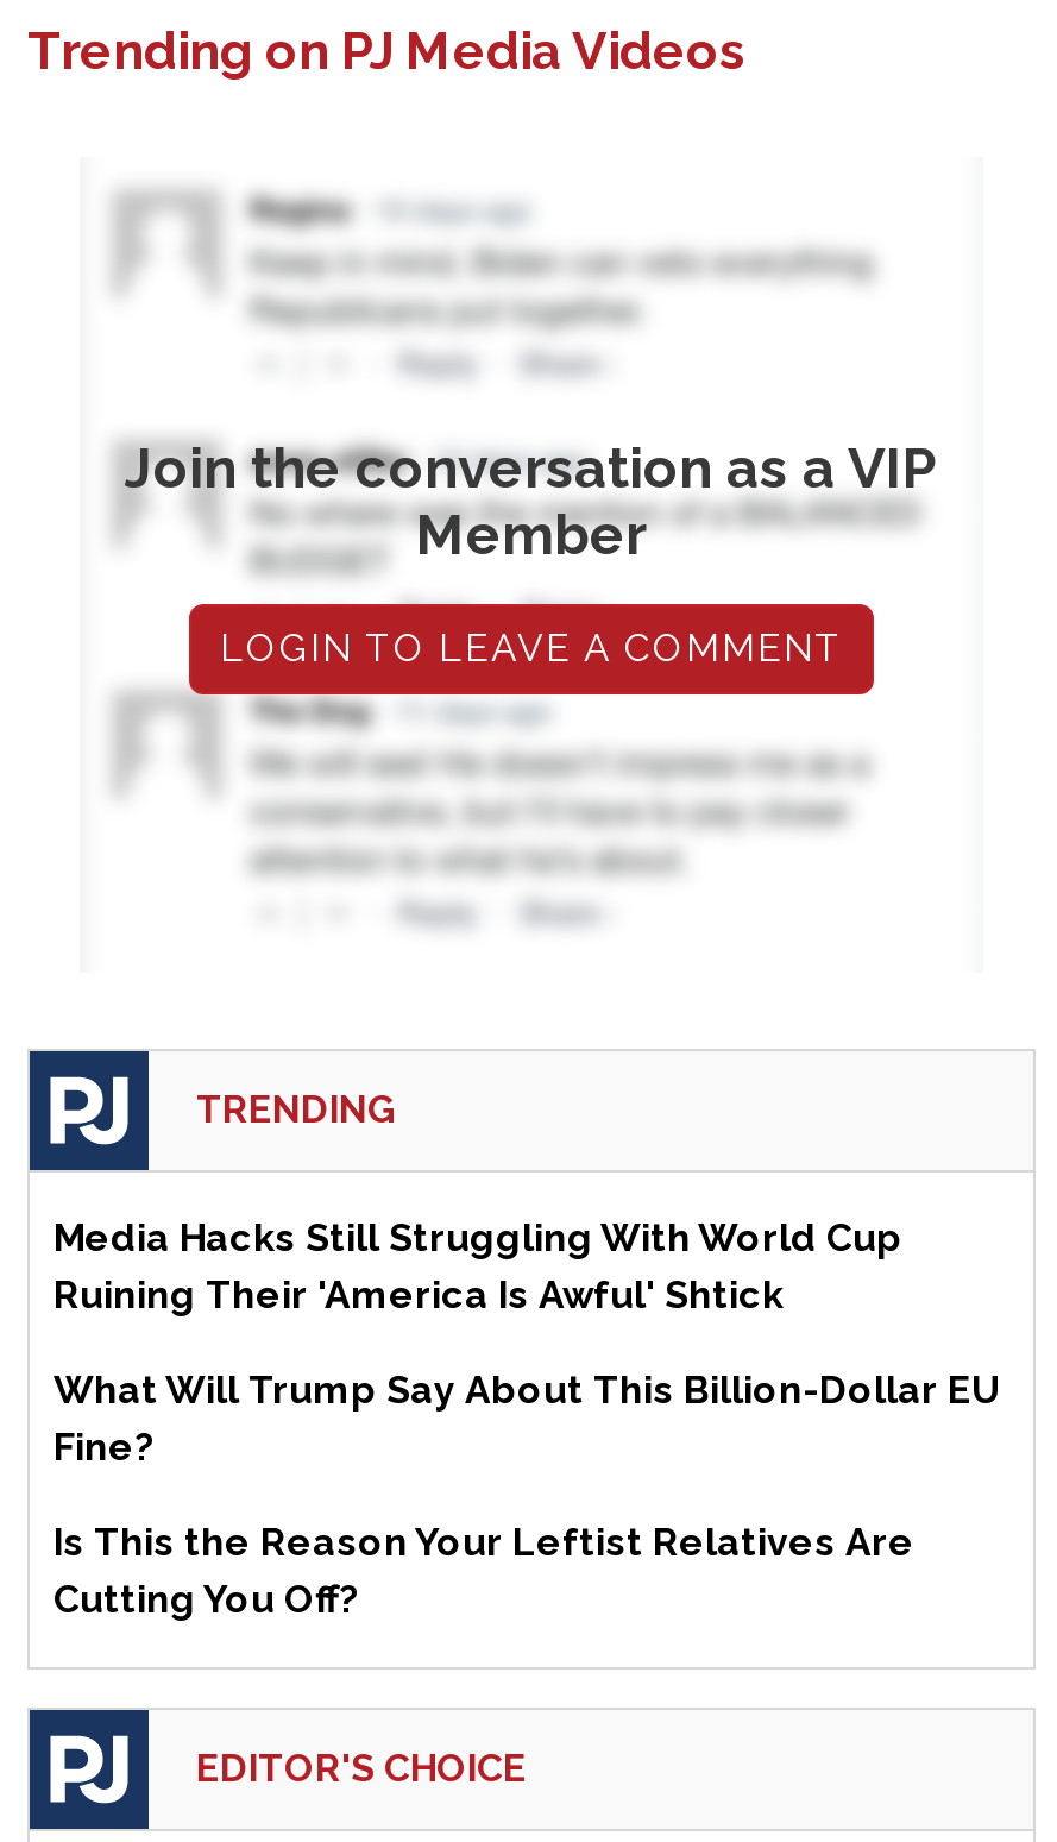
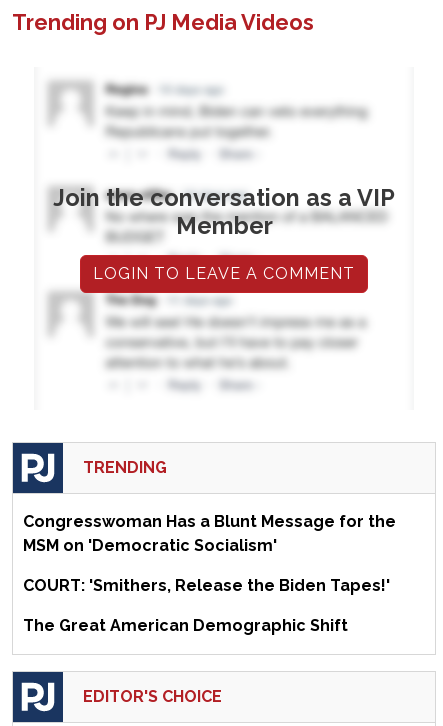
[54,1216,902,1318] Media Hacks Still Struggling With World Cup | Ruining Their 'America Is Awful' Shtick -> [23,512,396,555] Congresswoman Has a Blunt Message for the | MSM on 'Democratic Socialism'
[54,1368,1000,1470] What Will Trump Say About This Billion-Dollar EU | Fine? -> [23,576,390,595] COURT: 'Smithers, Release the Biden Tapes!'
[54,1520,914,1622] Is This the Reason Your Leftist Relatives Are | Cutting You Off? -> [23,616,348,635] The Great American Demographic Shift

